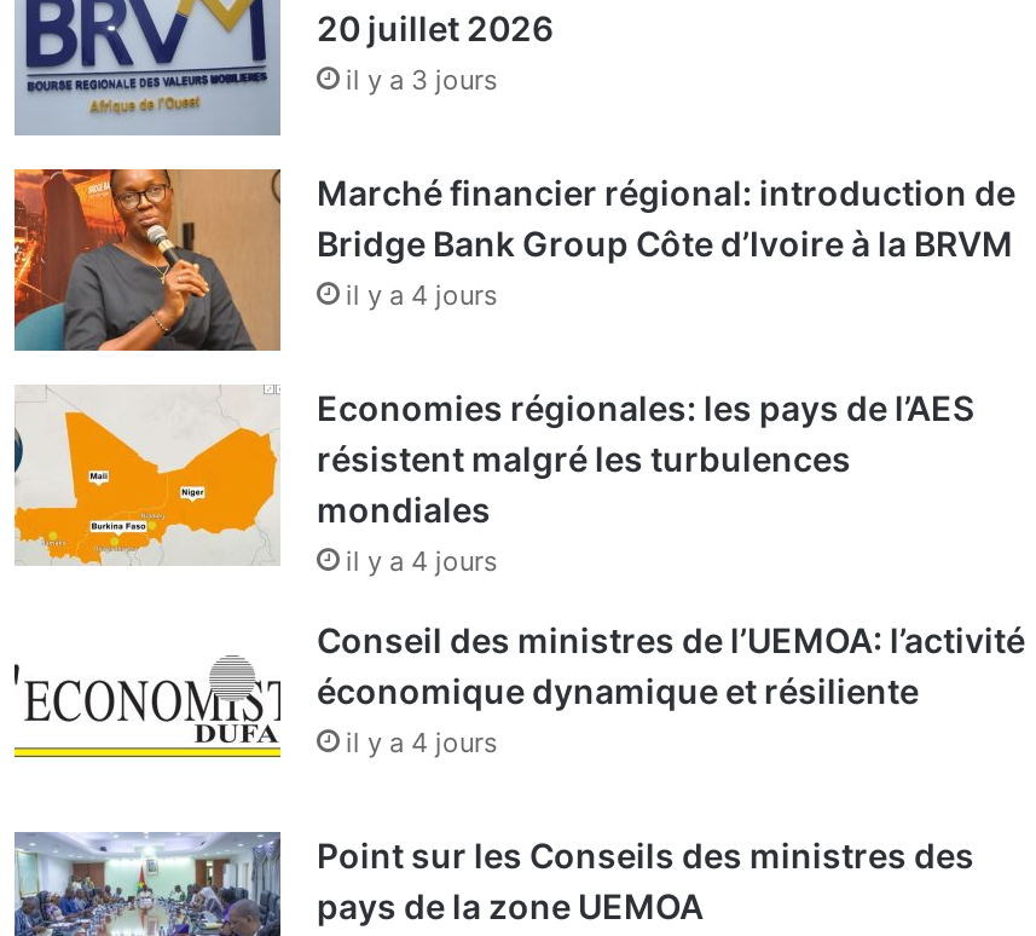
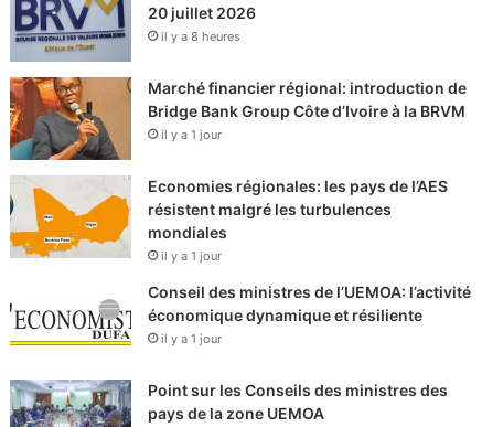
[346,64,498,97] il y a 3 jours -> [161,29,240,44] il y a 8 heures
[346,279,498,313] il y a 4 jours -> [161,127,222,143] il y a 1 jour
[346,545,498,579] il y a 4 jours -> [161,249,222,264] il y a 1 jour
[346,726,498,760] il y a 4 jours -> [161,331,222,347] il y a 1 jour

